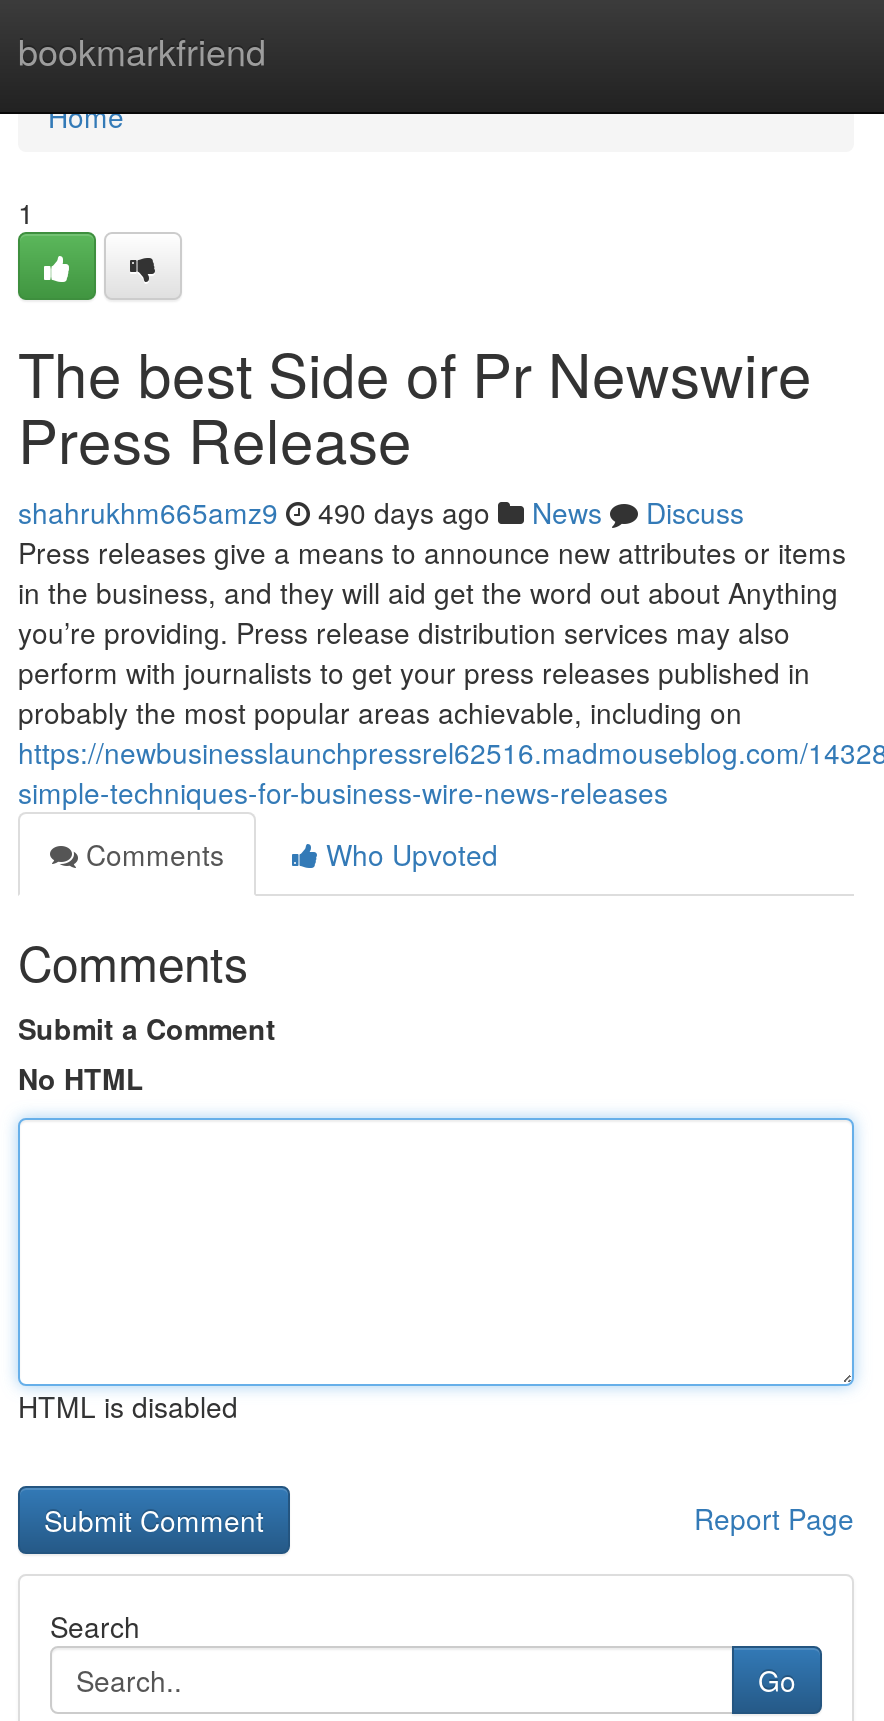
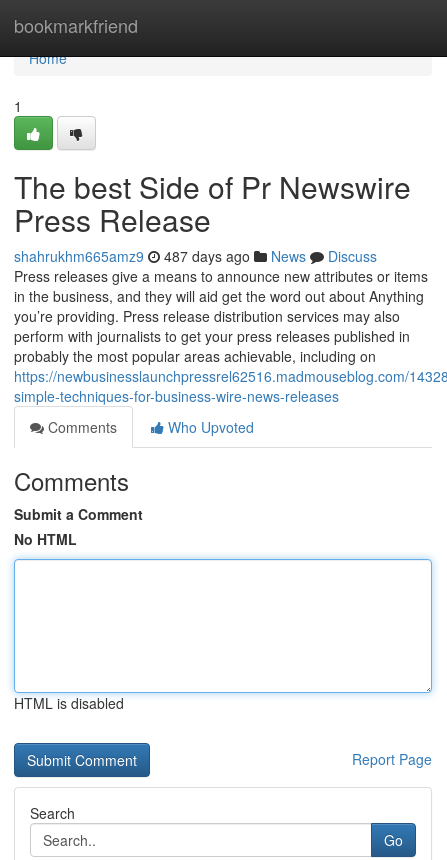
[18,492,744,532] shahrukhm665amz9 490 days ago News Discuss -> [14,246,377,266] shahrukhm665amz9 487 days ago News Discuss

